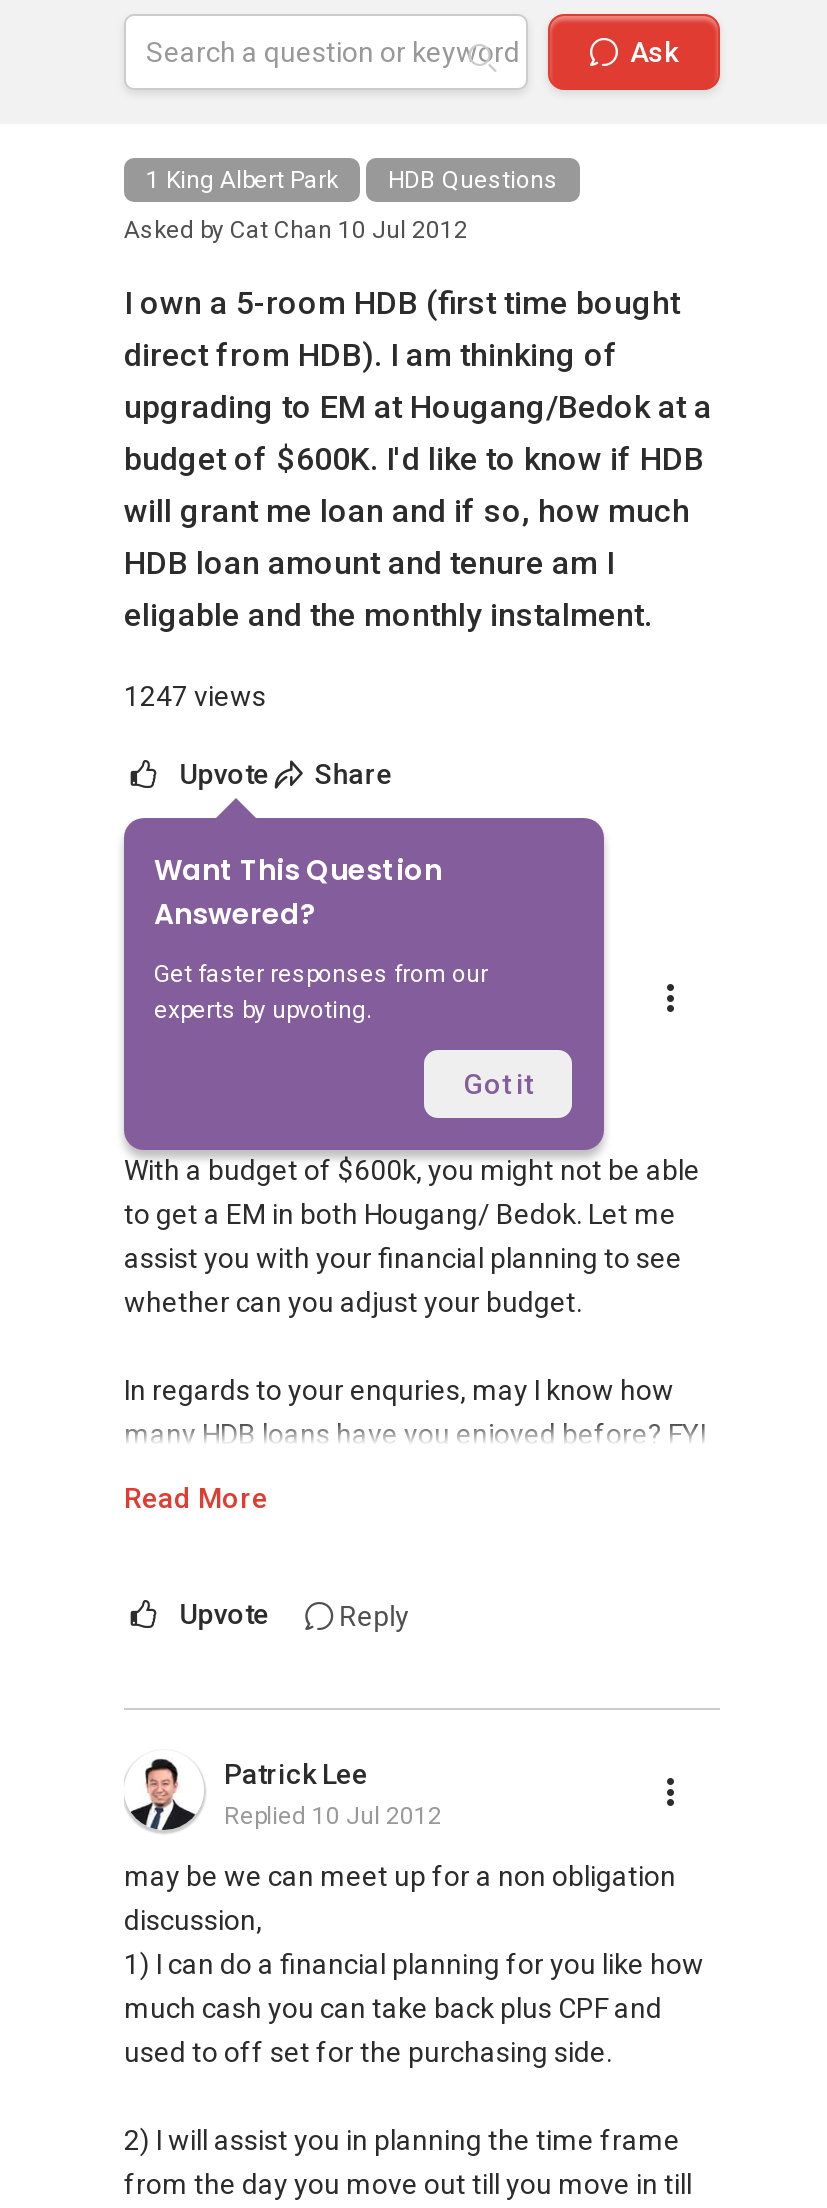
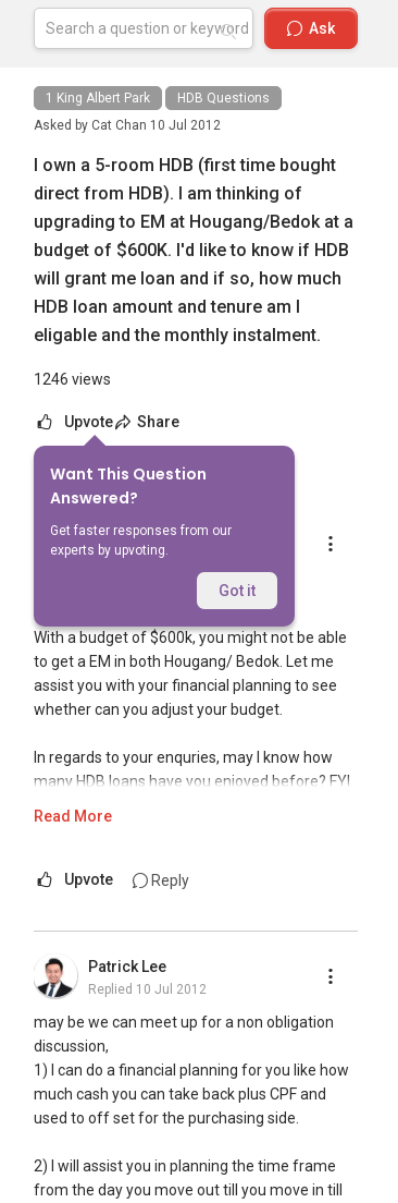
[124,680,266,712] 1247 views -> [34,370,111,388] 1246 views

